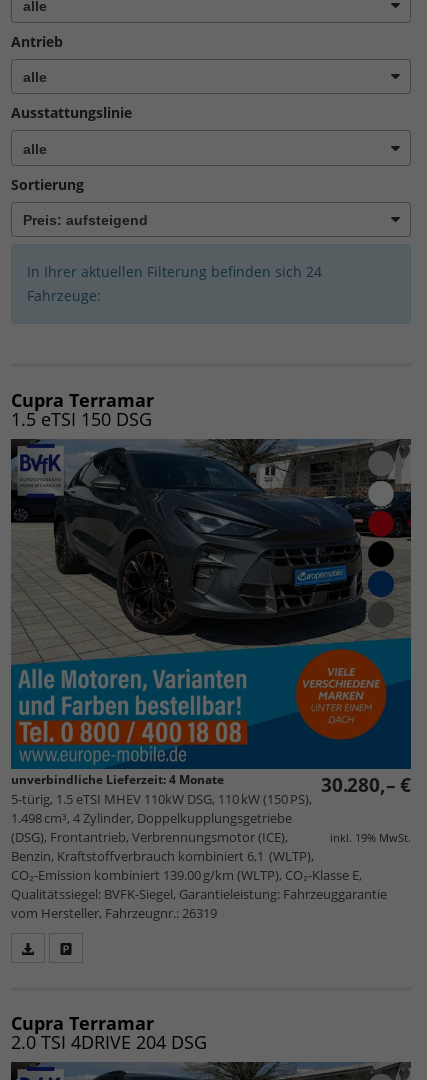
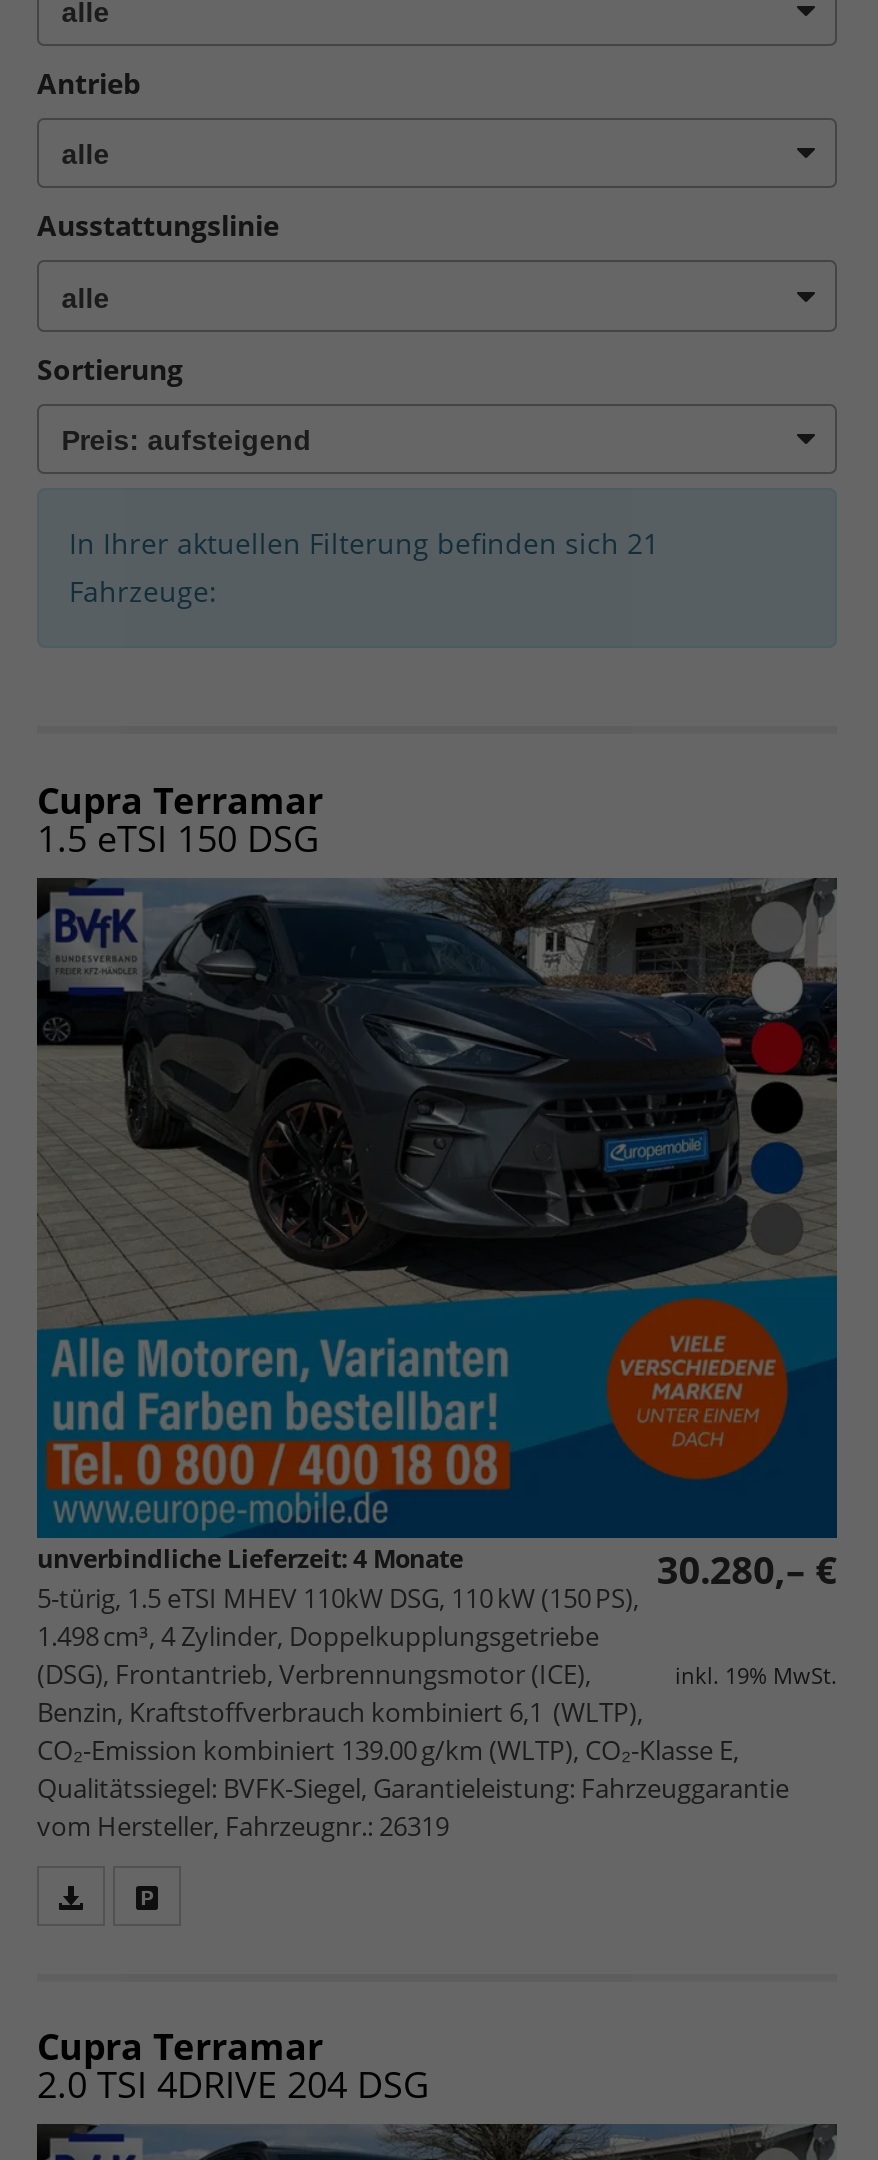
[27,262,322,281] In Ihrer aktuellen Filterung befinden sich 24 -> [69,524,659,562] In Ihrer aktuellen Filterung befinden sich 21

